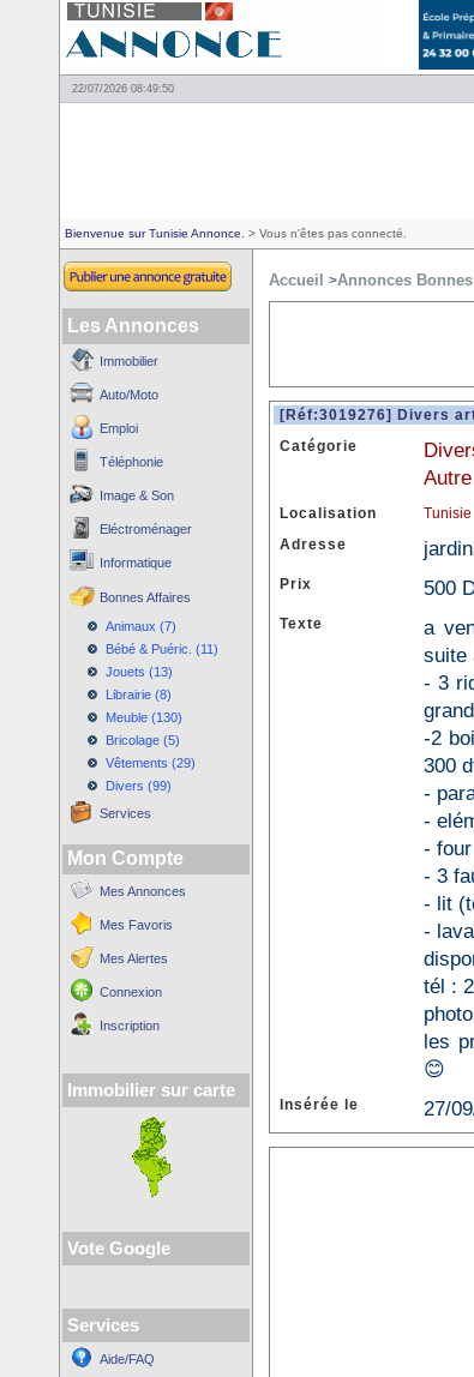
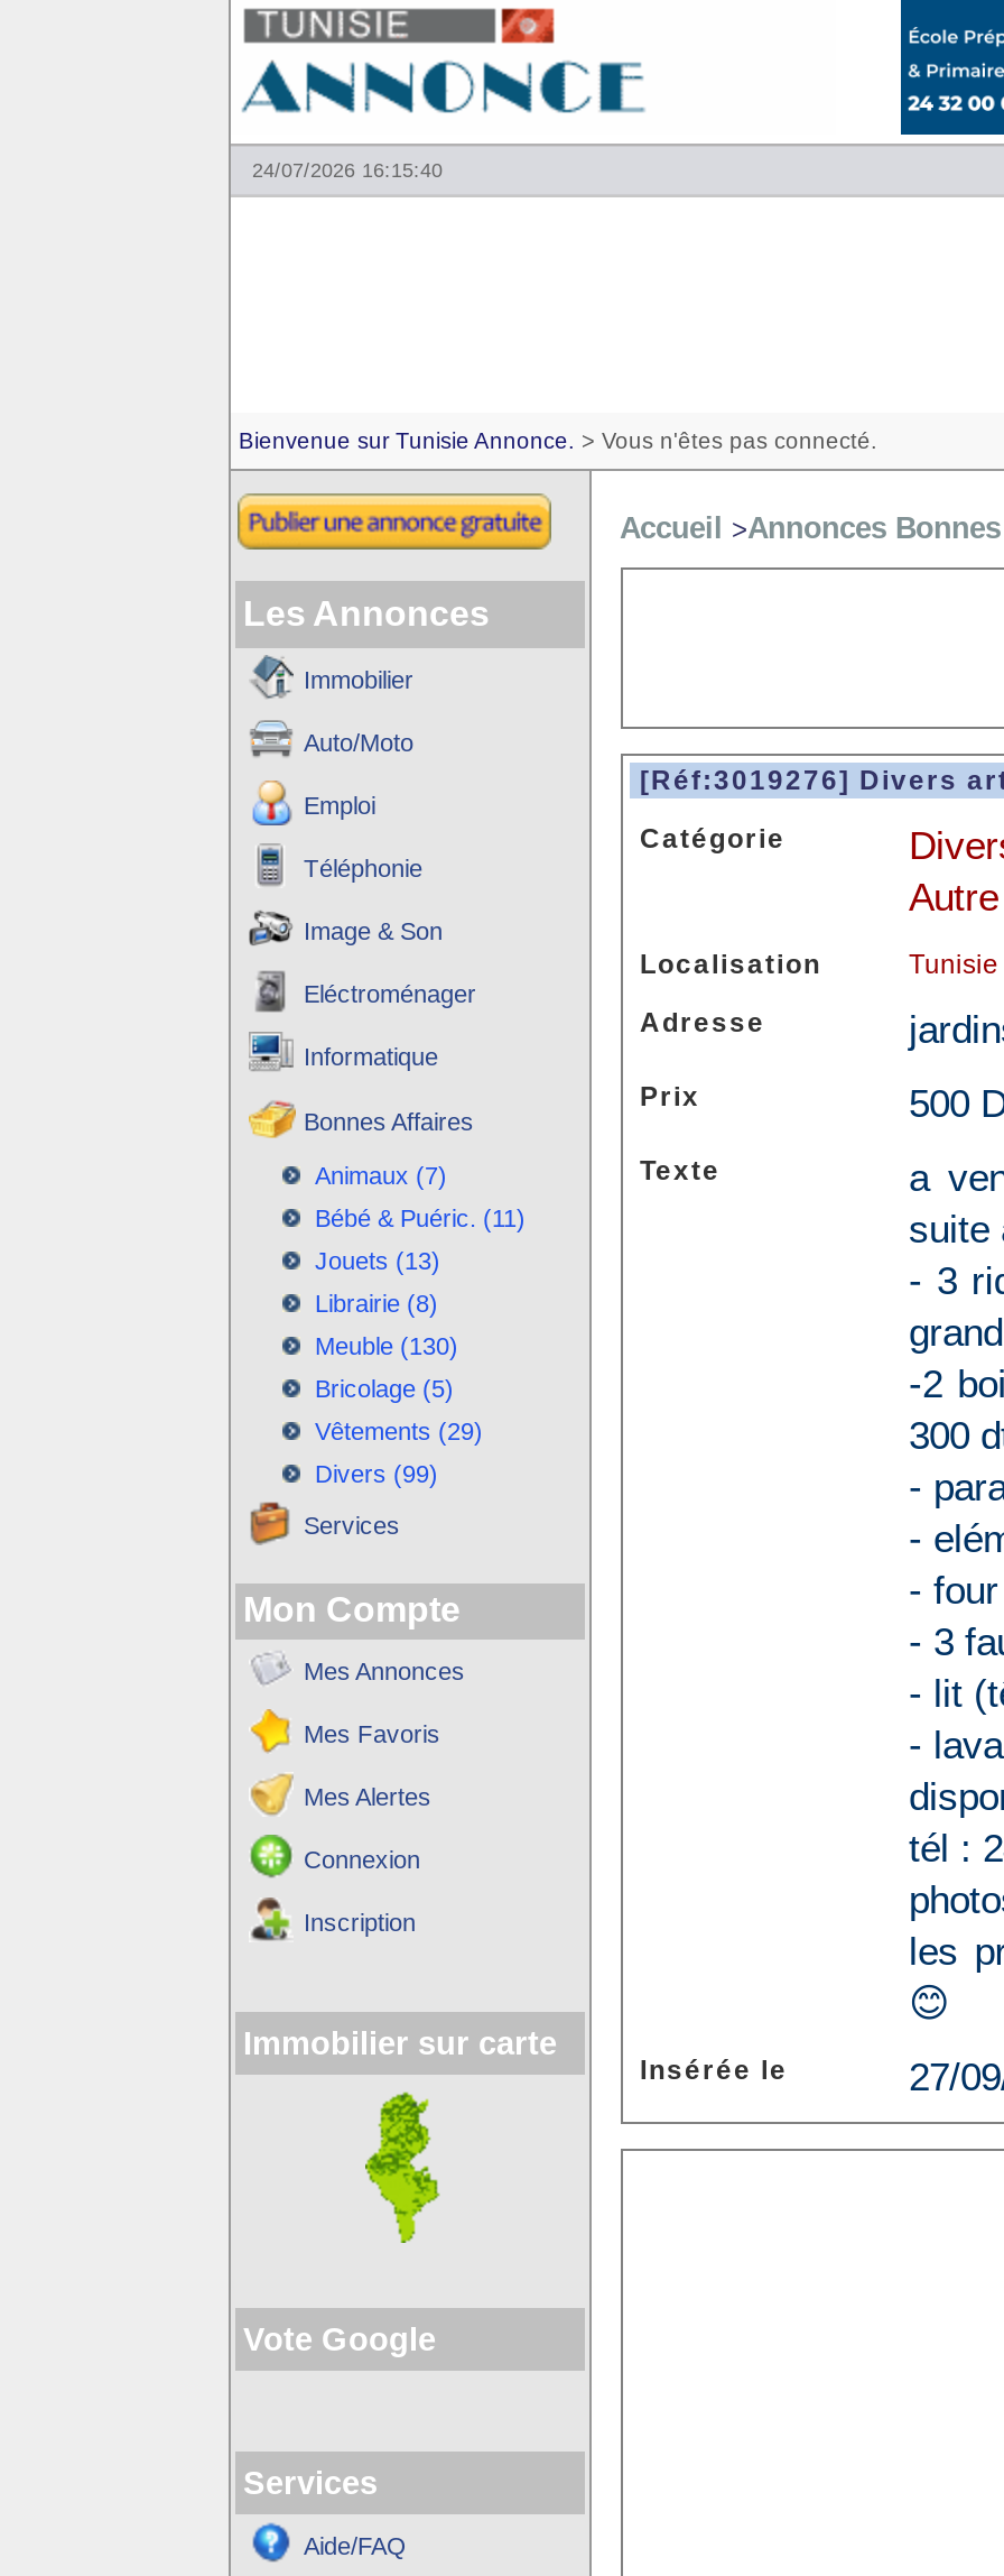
[71,83,173,95] 22/07/2026 08:49:50 -> [252,159,443,182] 24/07/2026 16:15:40

